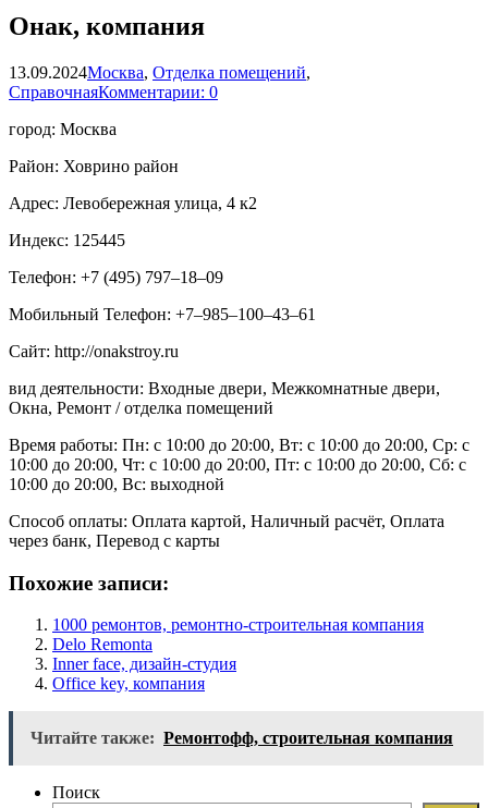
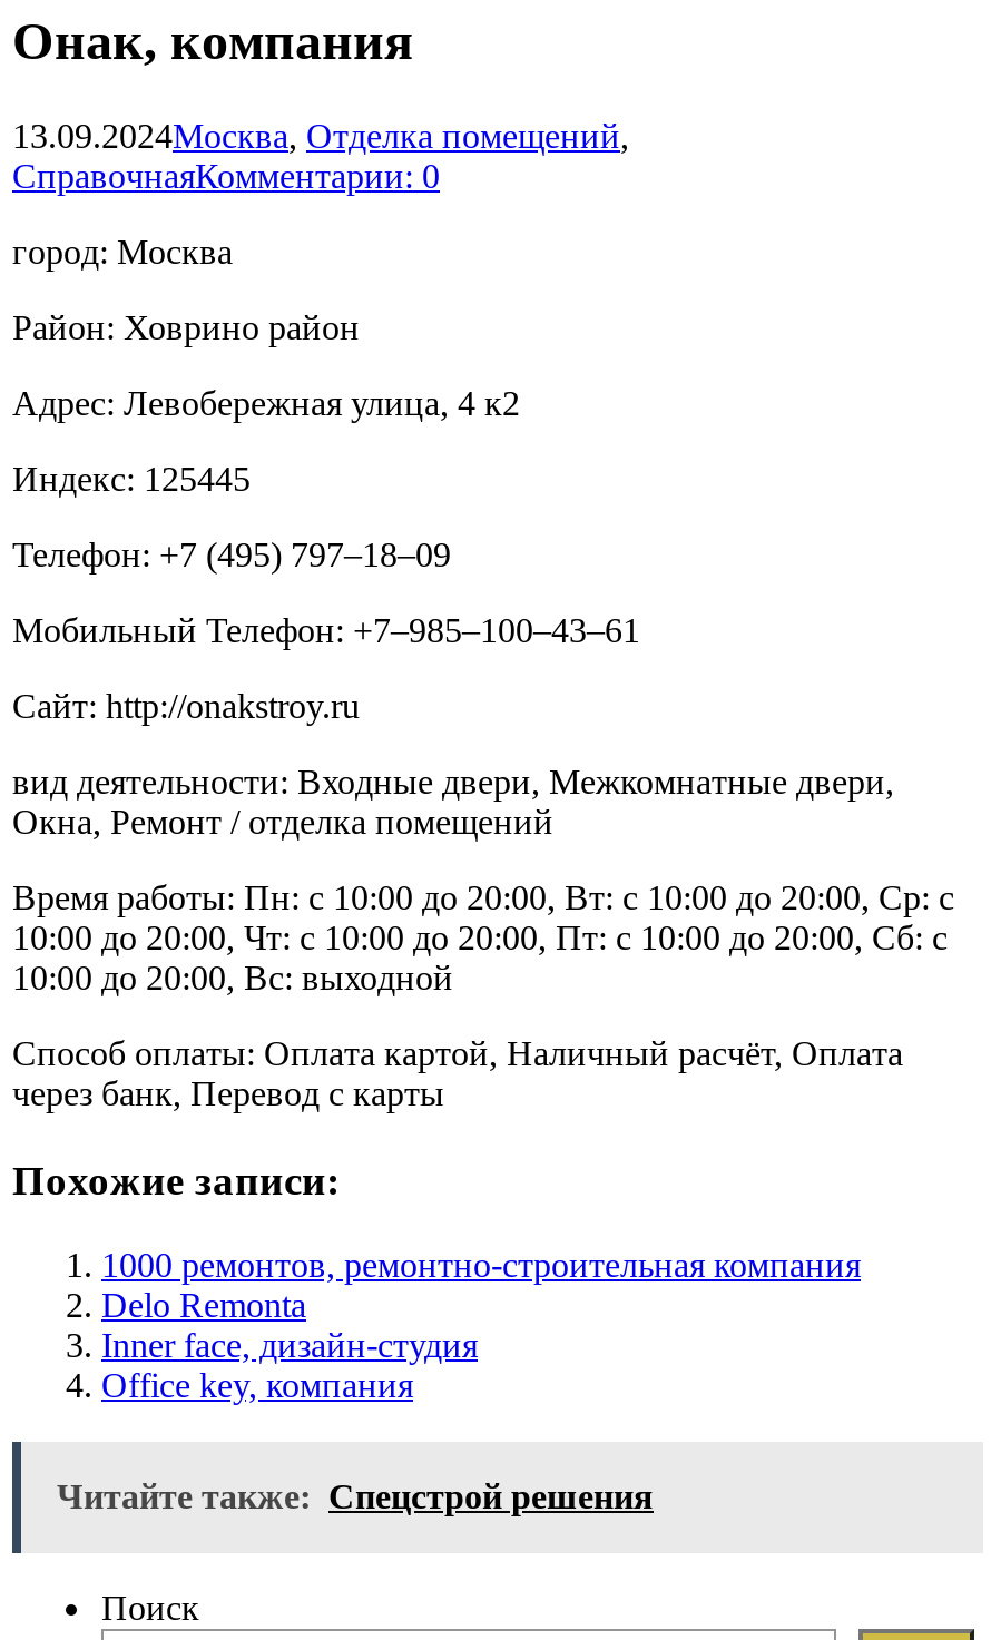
[30,729,453,747] Читайте также: Ремонтофф, строительная компания -> [57,1478,654,1516] Читайте также: Спецстрой решения

